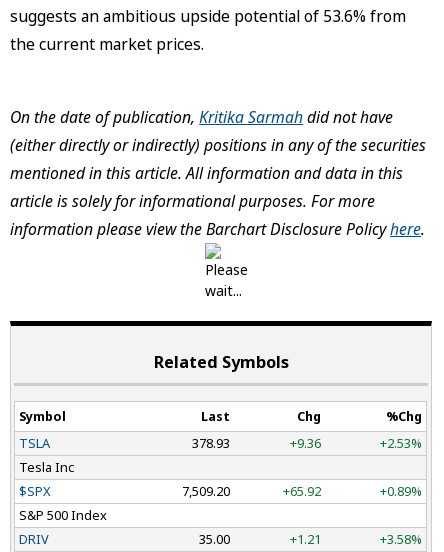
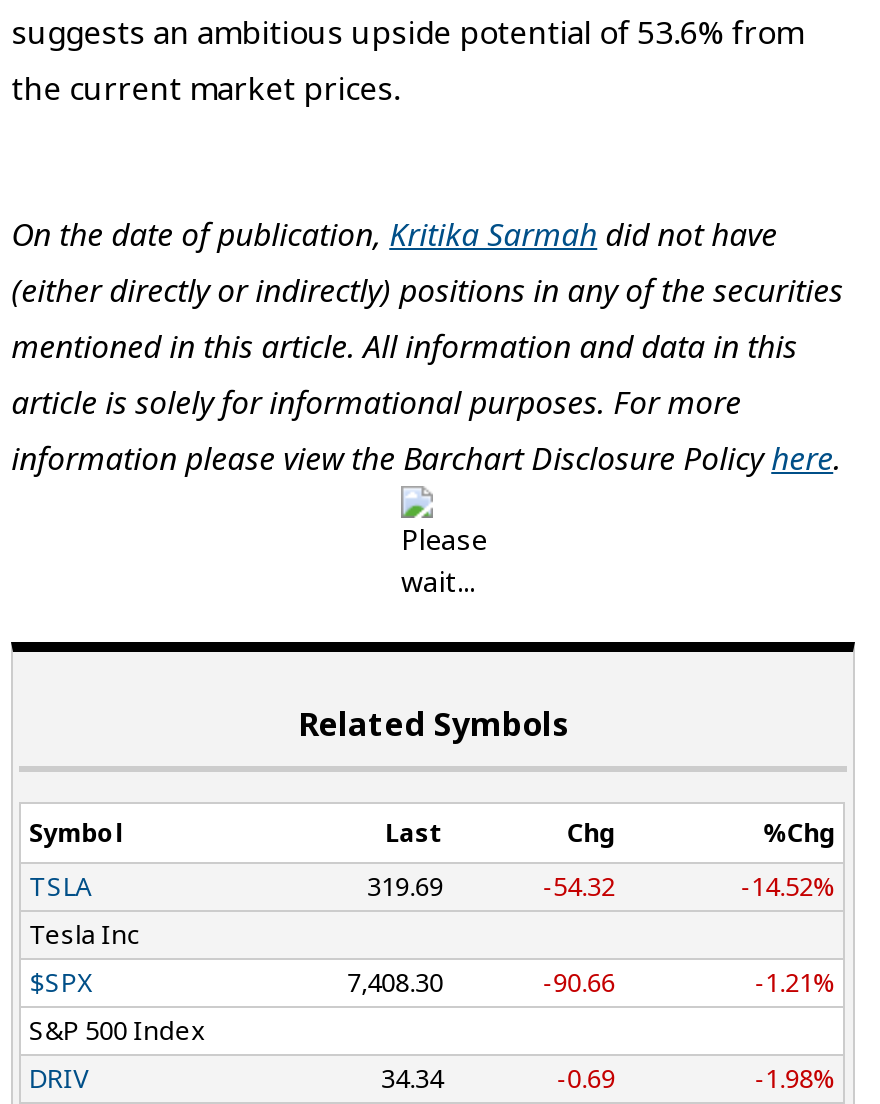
[192,434,230,452] 378.93 -> [367,868,443,904] 319.69
[290,434,321,452] +9.36 -> [543,868,615,904] -54.32
[380,434,422,452] +2.53% -> [741,868,835,904] -14.52%
[182,482,230,500] 7,509.20 -> [347,964,443,1000] 7,408.30
[283,482,321,500] +65.92 -> [543,964,615,1000] -90.66
[380,482,422,500] +0.89% -> [755,964,835,1000] -1.21%
[199,530,230,548] 35.00 -> [381,1060,443,1096] 34.34
[290,530,321,548] +1.21 -> [557,1060,615,1096] -0.69
[380,530,422,548] +3.58% -> [755,1060,835,1096] -1.98%

